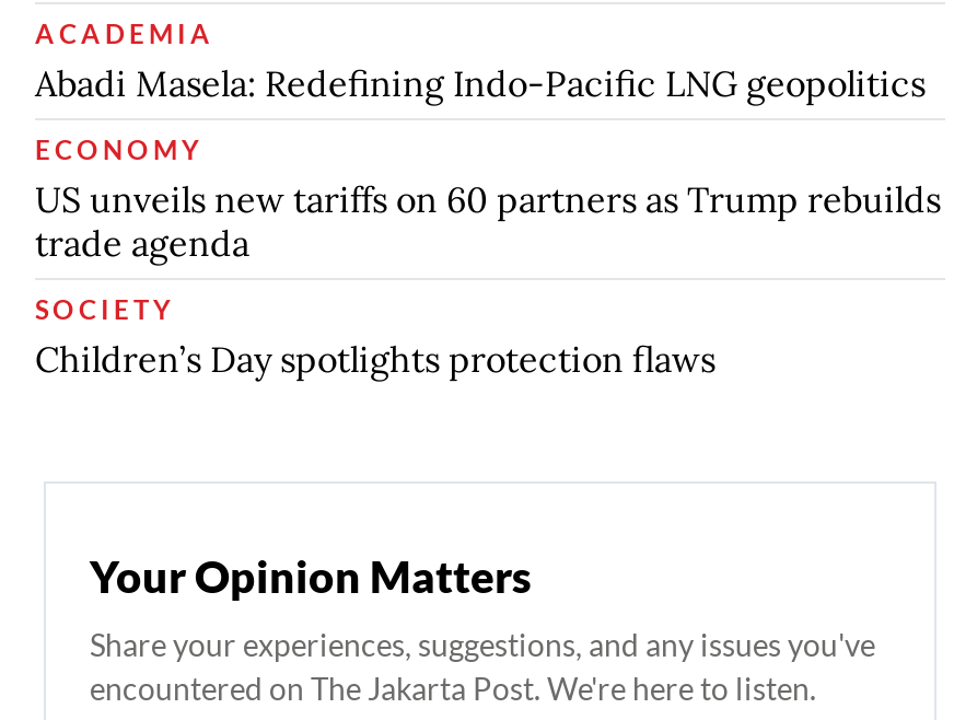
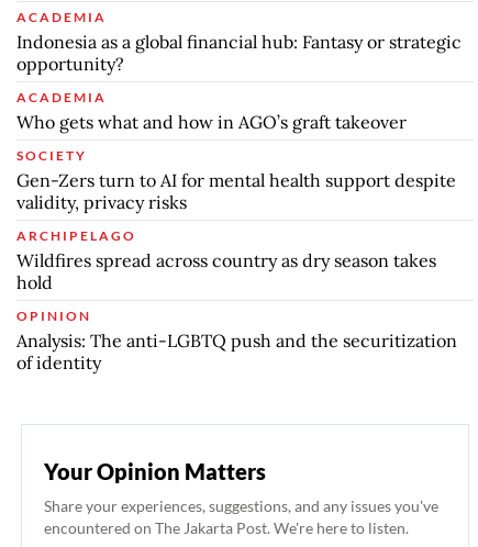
[35,60,926,104] Abadi Masela: Redefining Indo-Pacific LNG geopolitics -> [16,30,462,74] Indonesia as a global financial hub: Fantasy or strategic | opportunity?
[35,133,941,264] ECONOMY | US unveils new tariffs on 60 partners as Trump rebuilds | trade agenda -> [16,89,407,132] ACADEMIA | Who gets what and how in AGO’s graft takeover
[35,336,715,380] Children’s Day spotlights protection flaws -> [16,169,457,373] Gen-Zers turn to AI for mental health support despite | validity, privacy risks | ARCHIPELAGO | Wildfires spread across country as dry season takes | hold | OPINION | Analysis: The anti-LGBTQ push and the securitization | of identity

